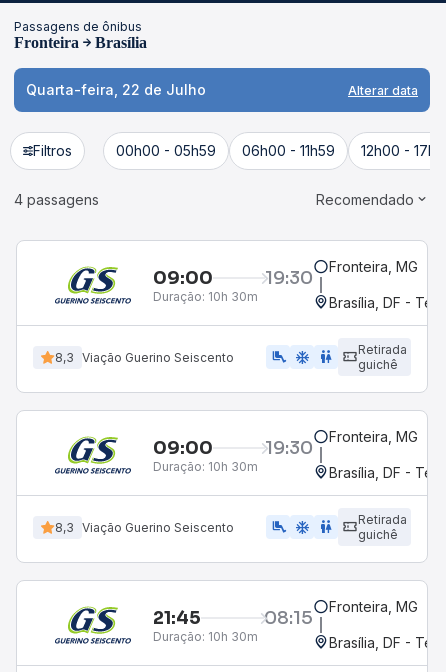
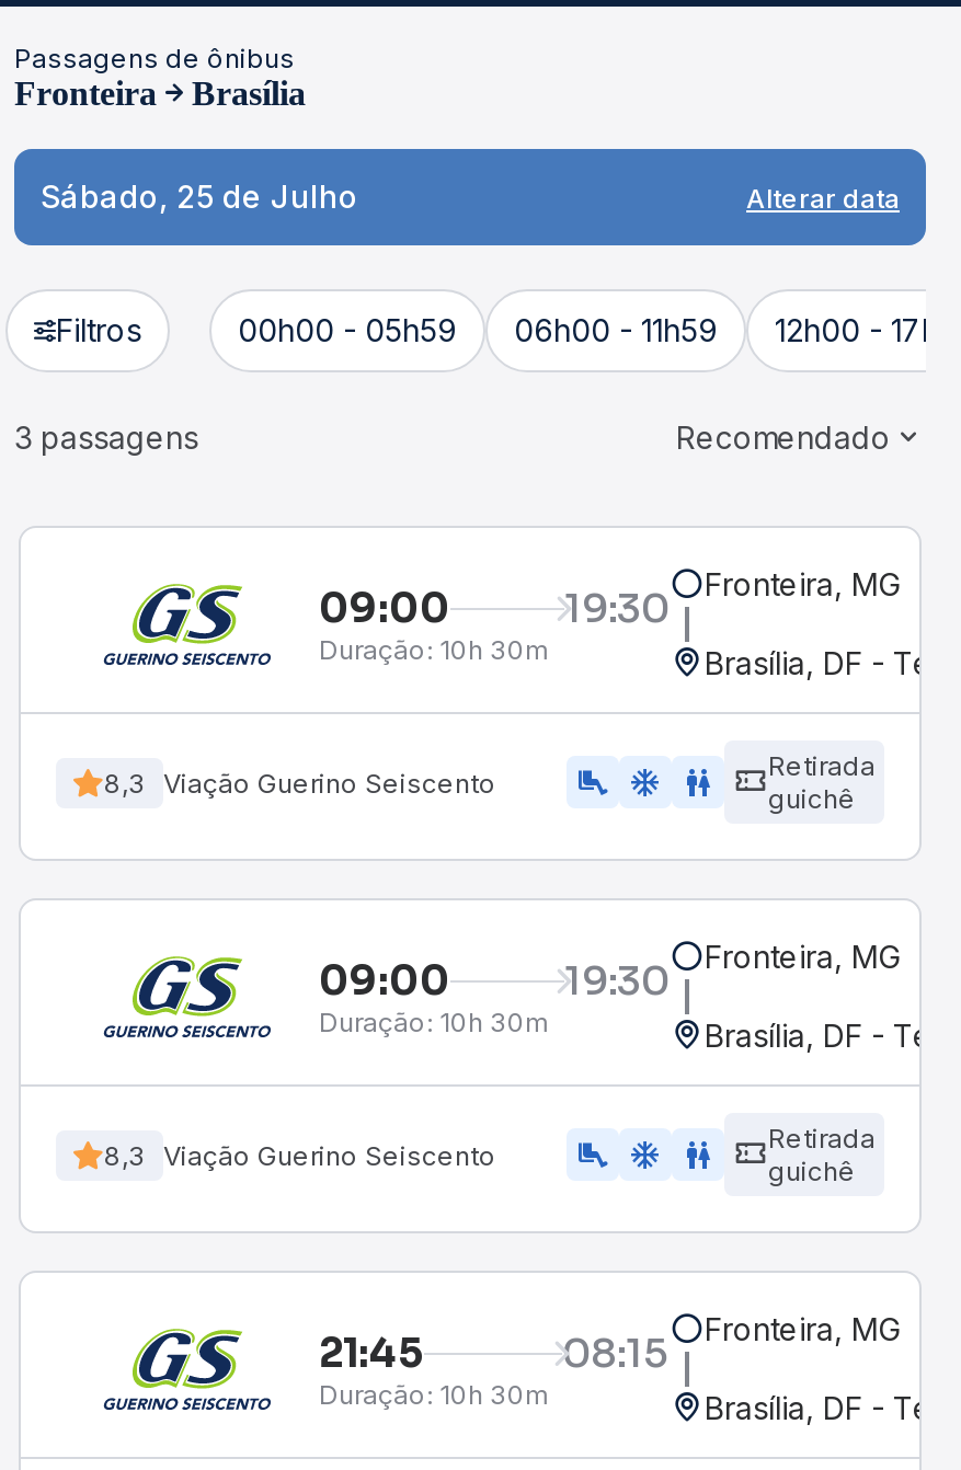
[26,81,206,98] Quarta-feira, 22 de Julho -> [41,177,358,215] Sábado, 25 de Julho
[14,191,99,208] 4 passagens -> [14,418,198,456] 3 passagens

